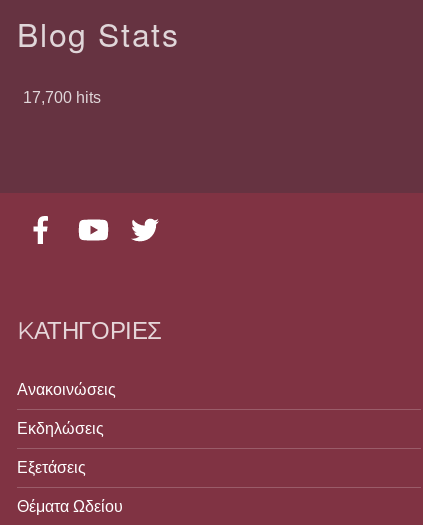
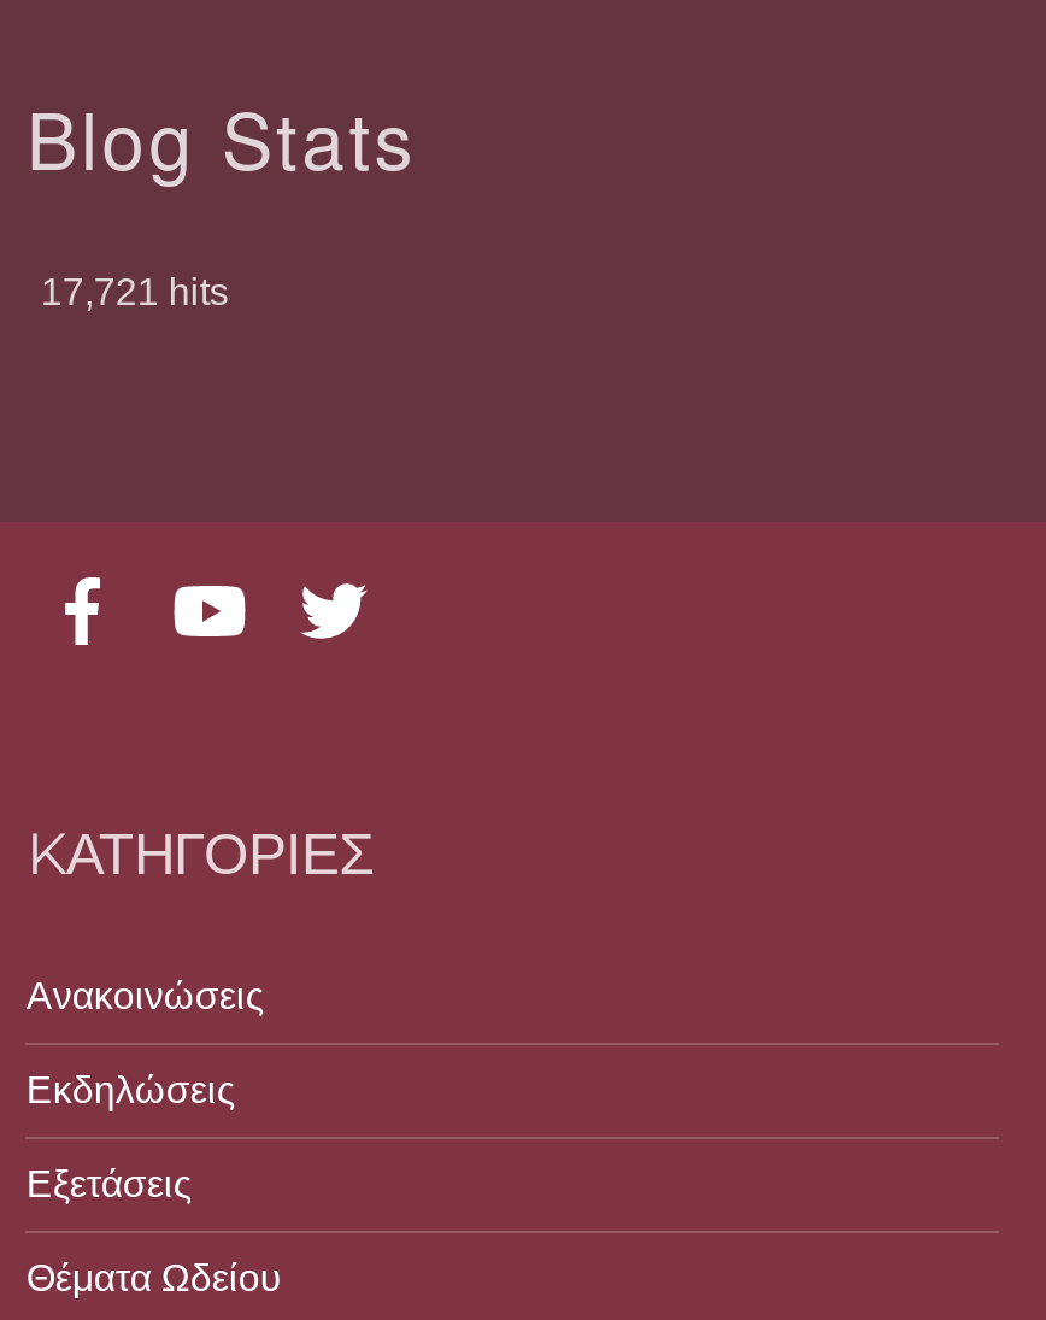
[23,89,101,106] 17,700 hits -> [41,272,229,313] 17,721 hits

